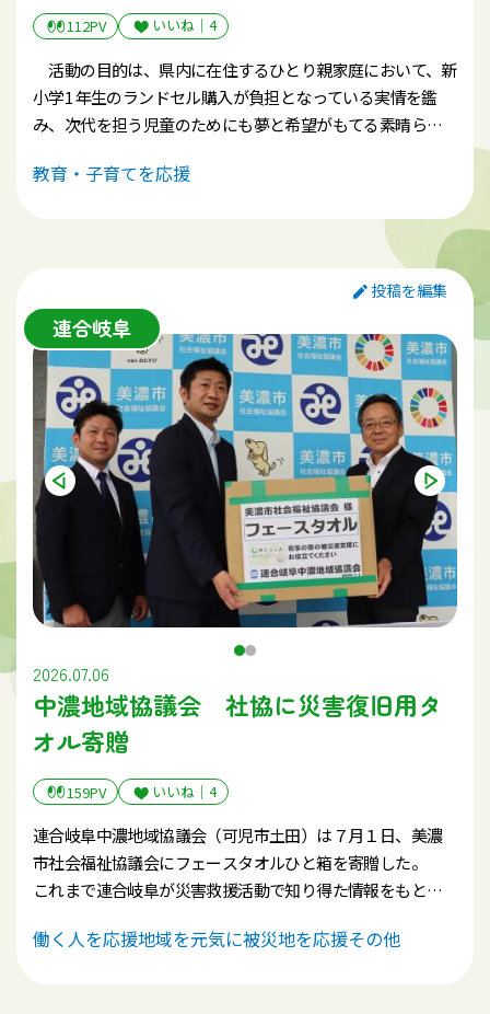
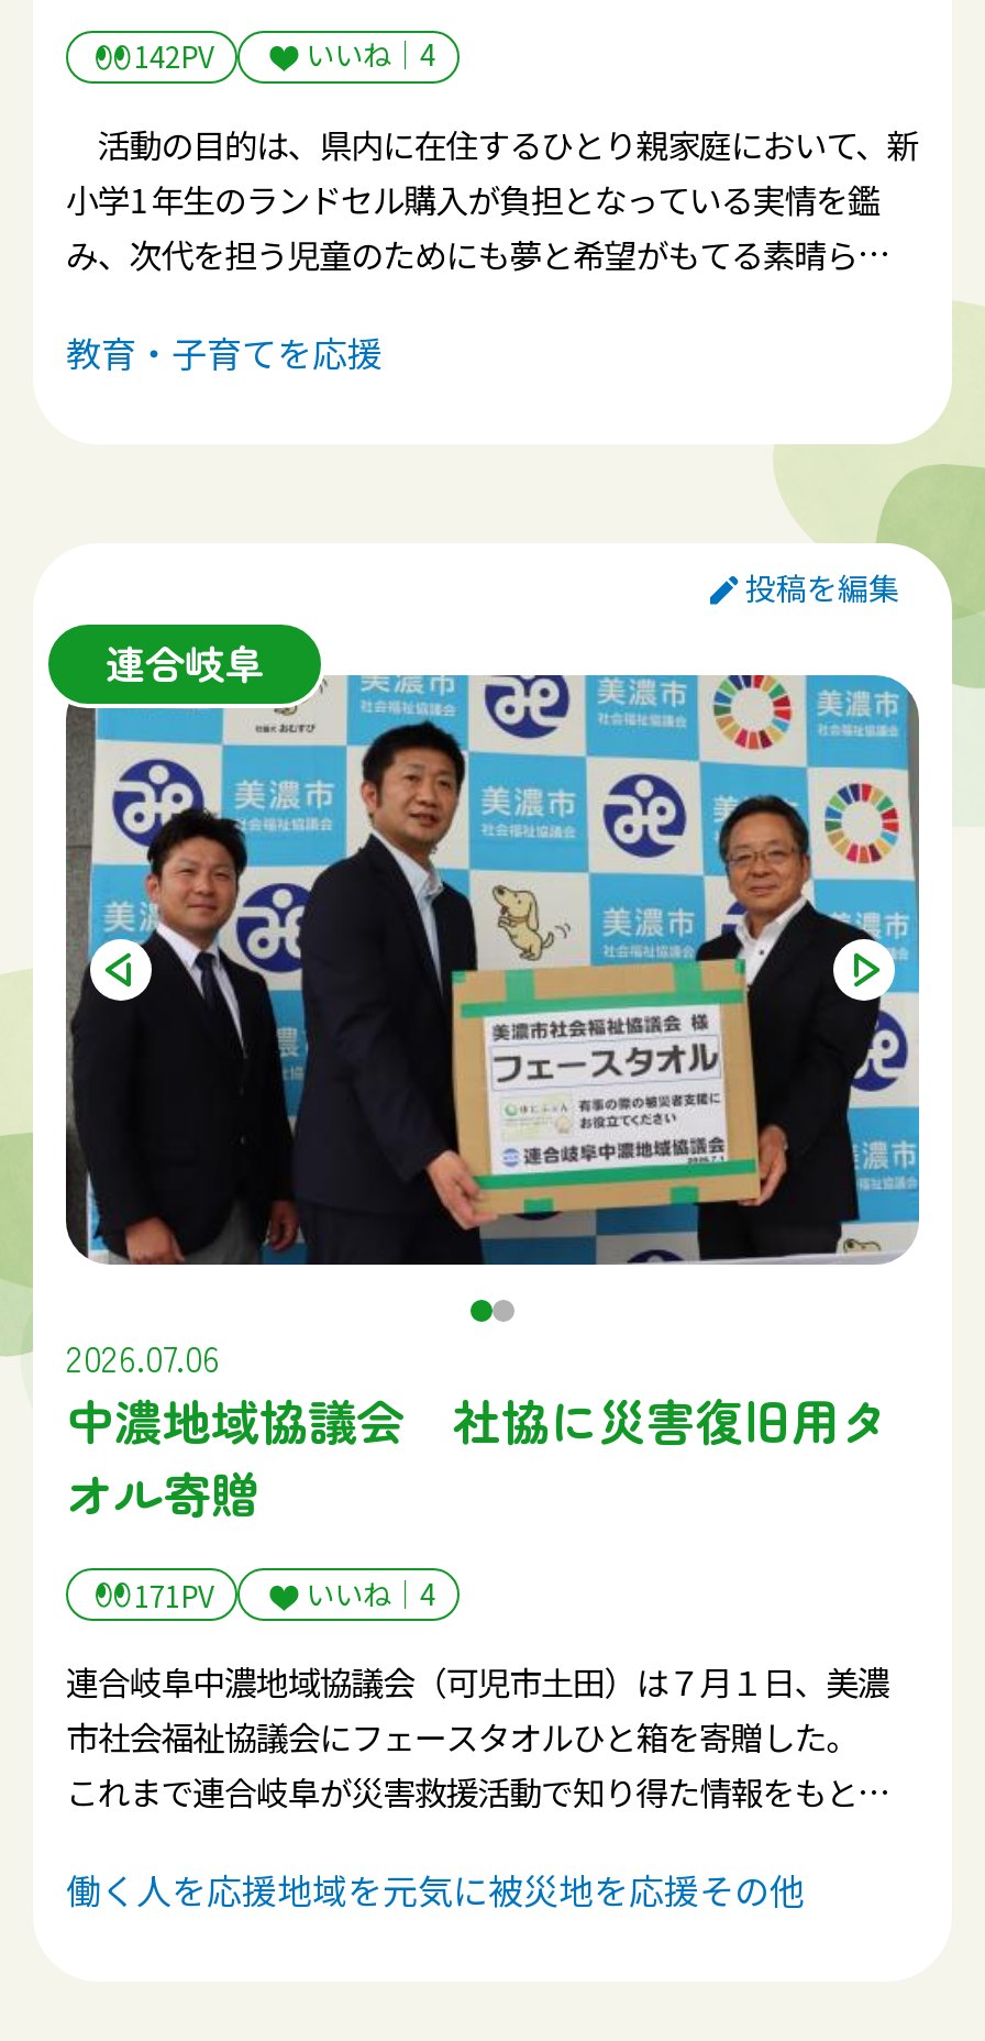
[67,15,106,36] 112PV -> [134,35,213,77] 142PV
[67,782,106,802] 159PV -> [134,1574,213,1616] 171PV

